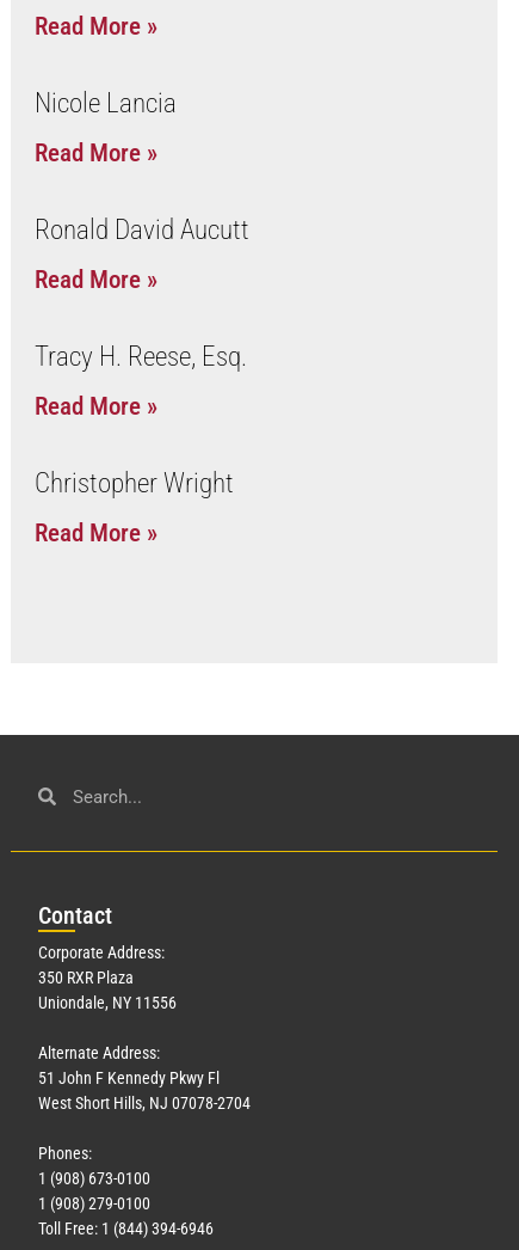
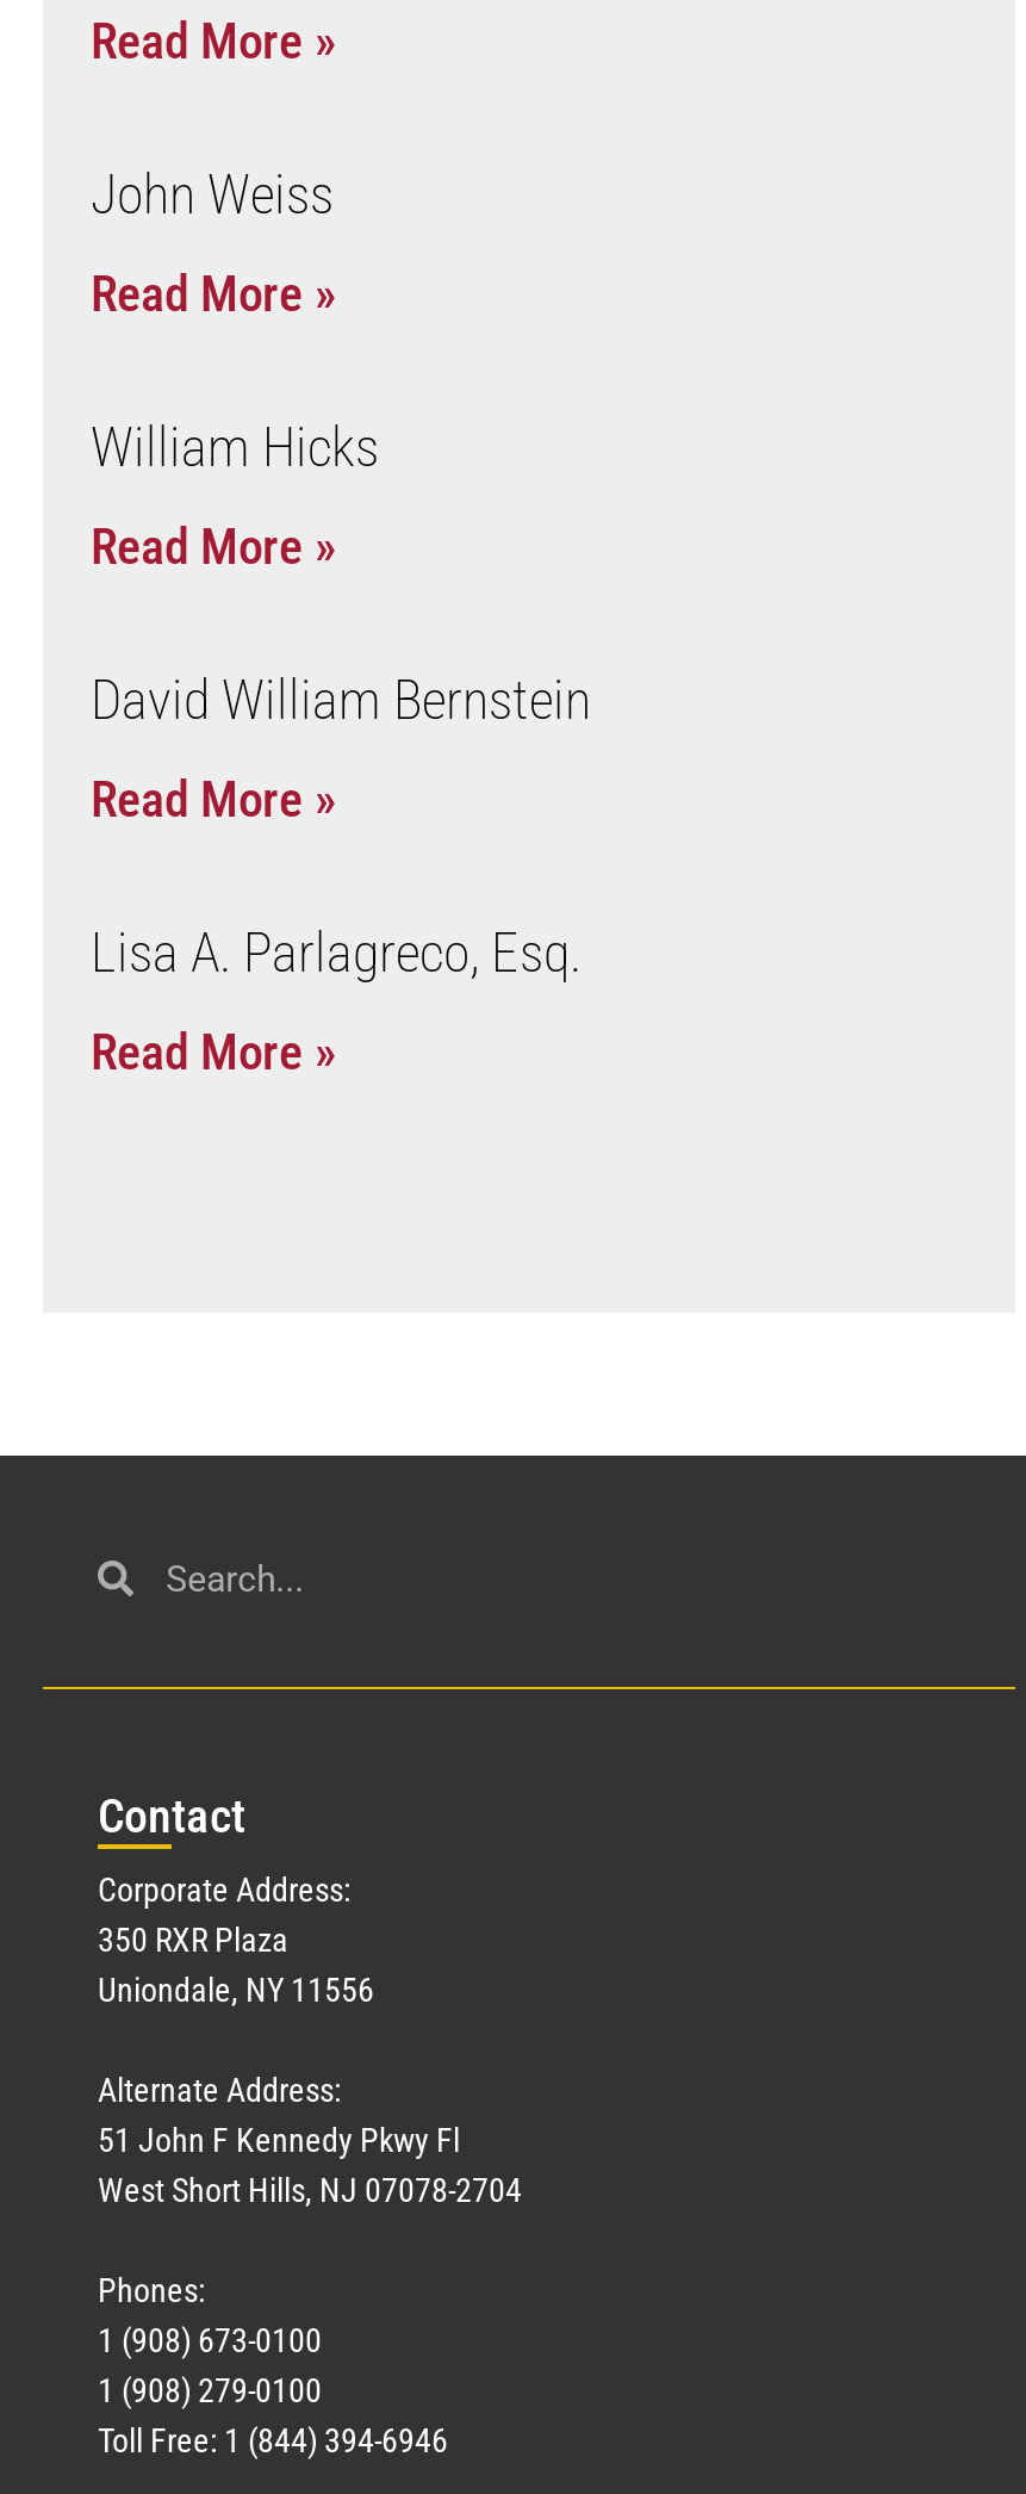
[35,87,177,119] Nicole Lancia -> [91,163,334,227] John Weiss
[35,214,249,246] Ronald David Aucutt -> [91,416,379,480] William Hicks
[35,340,247,373] Tracy H. Reese, Esq. -> [91,669,591,733] David William Bernstein
[35,467,234,499] Christopher Wright -> [91,921,582,986] Lisa A. Parlagreco, Esq.

